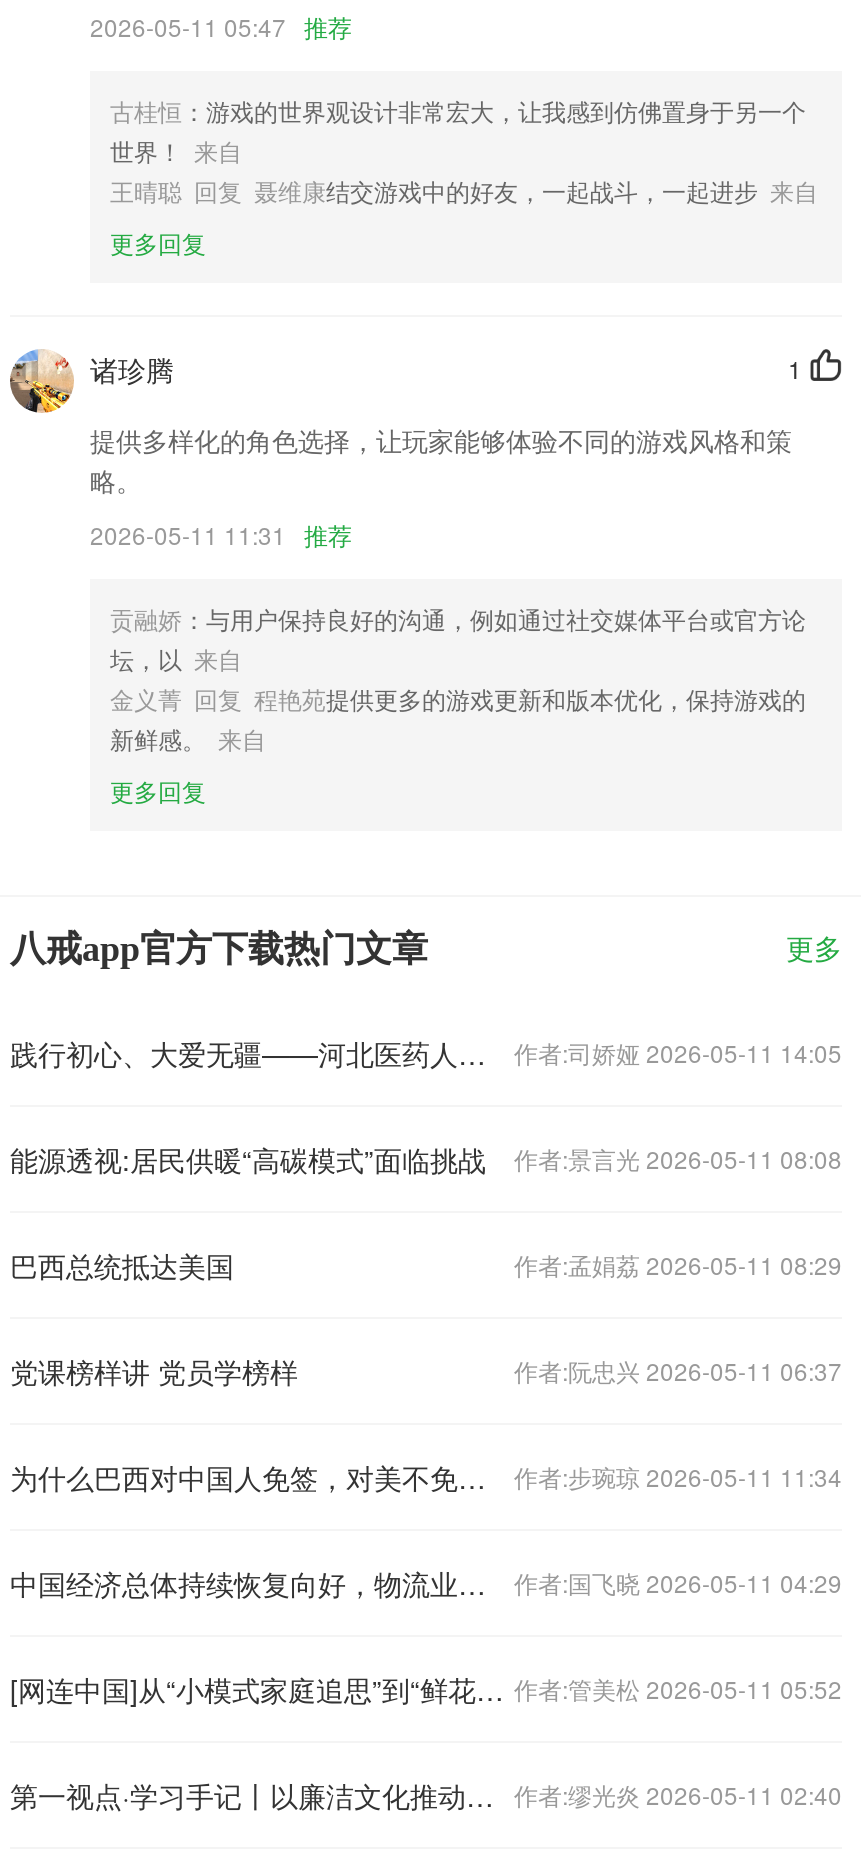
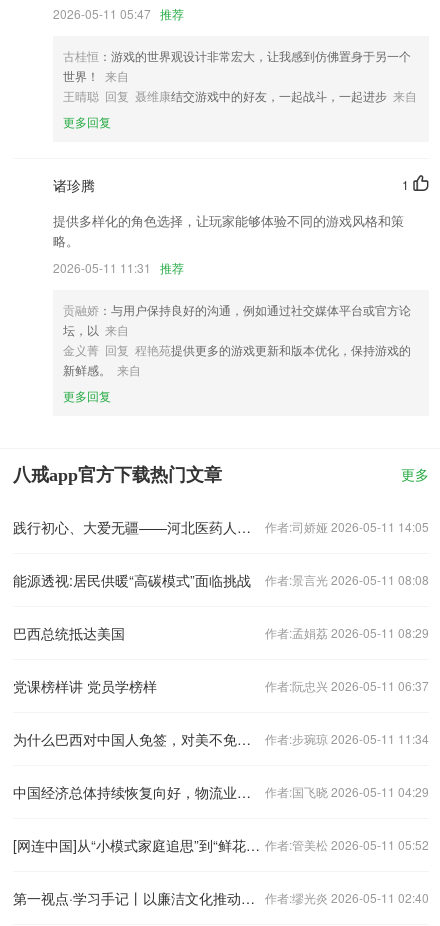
[8,347,76,415] [image] -> none

